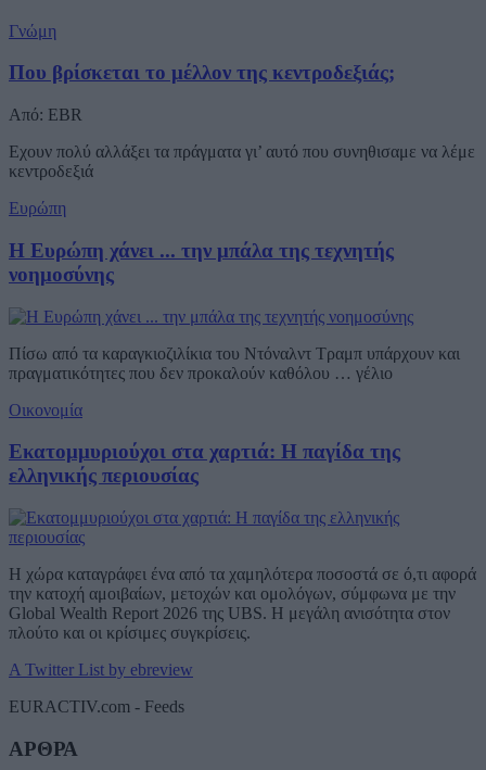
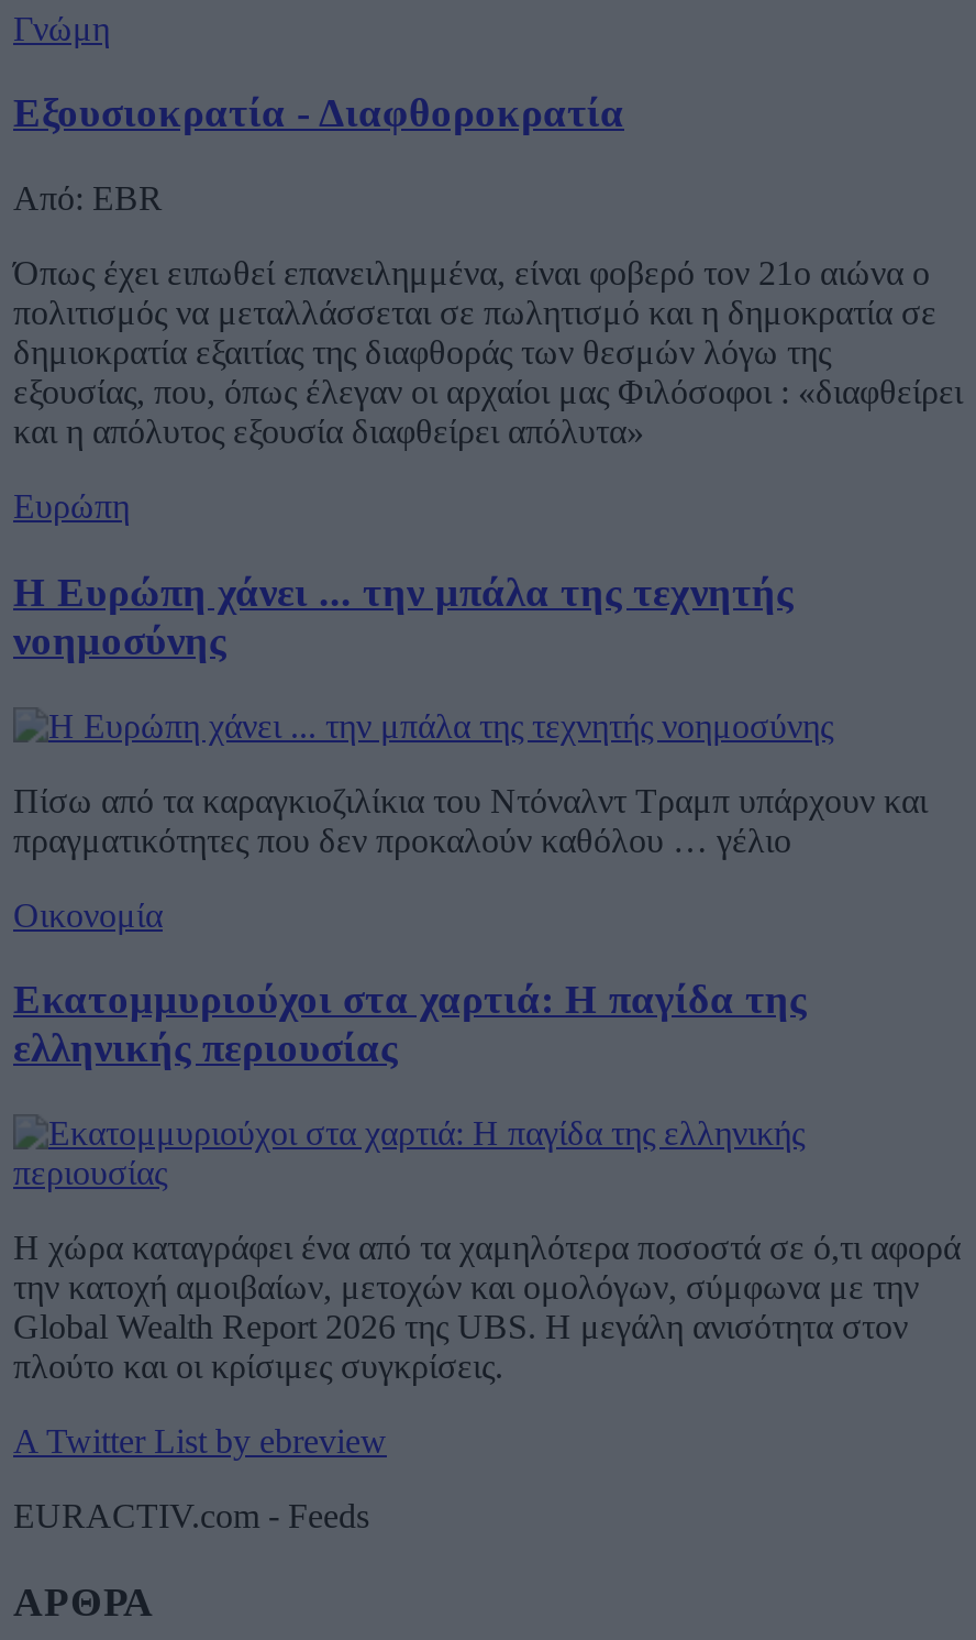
[9,61,395,84] Που βρίσκεται το μέλλον της κεντροδεξιάς; -> [13,90,624,136] Εξουσιοκρατία - Διαφθοροκρατία
[9,142,475,180] Eχουν πολύ αλλάξει τα πράγματα γι’ αυτό που συνηθισαμε να λέμε | κεντροδεξιά -> [13,254,963,450] Όπως έχει ειπωθεί επανειλημμένα, είναι φοβερό τον 21ο αιώνα ο | πολιτισμός να μεταλλάσσεται σε πωλητισμό και η δημοκρατία σε | δημιοκρατία εξαιτίας της διαφθοράς των θεσμών λόγω της | εξουσίας, που, όπως έλεγαν οι αρχαίοι μας Φιλόσοφοι : «διαφθείρει | και η απόλυτος εξουσία διαφθείρει απόλυτα»

